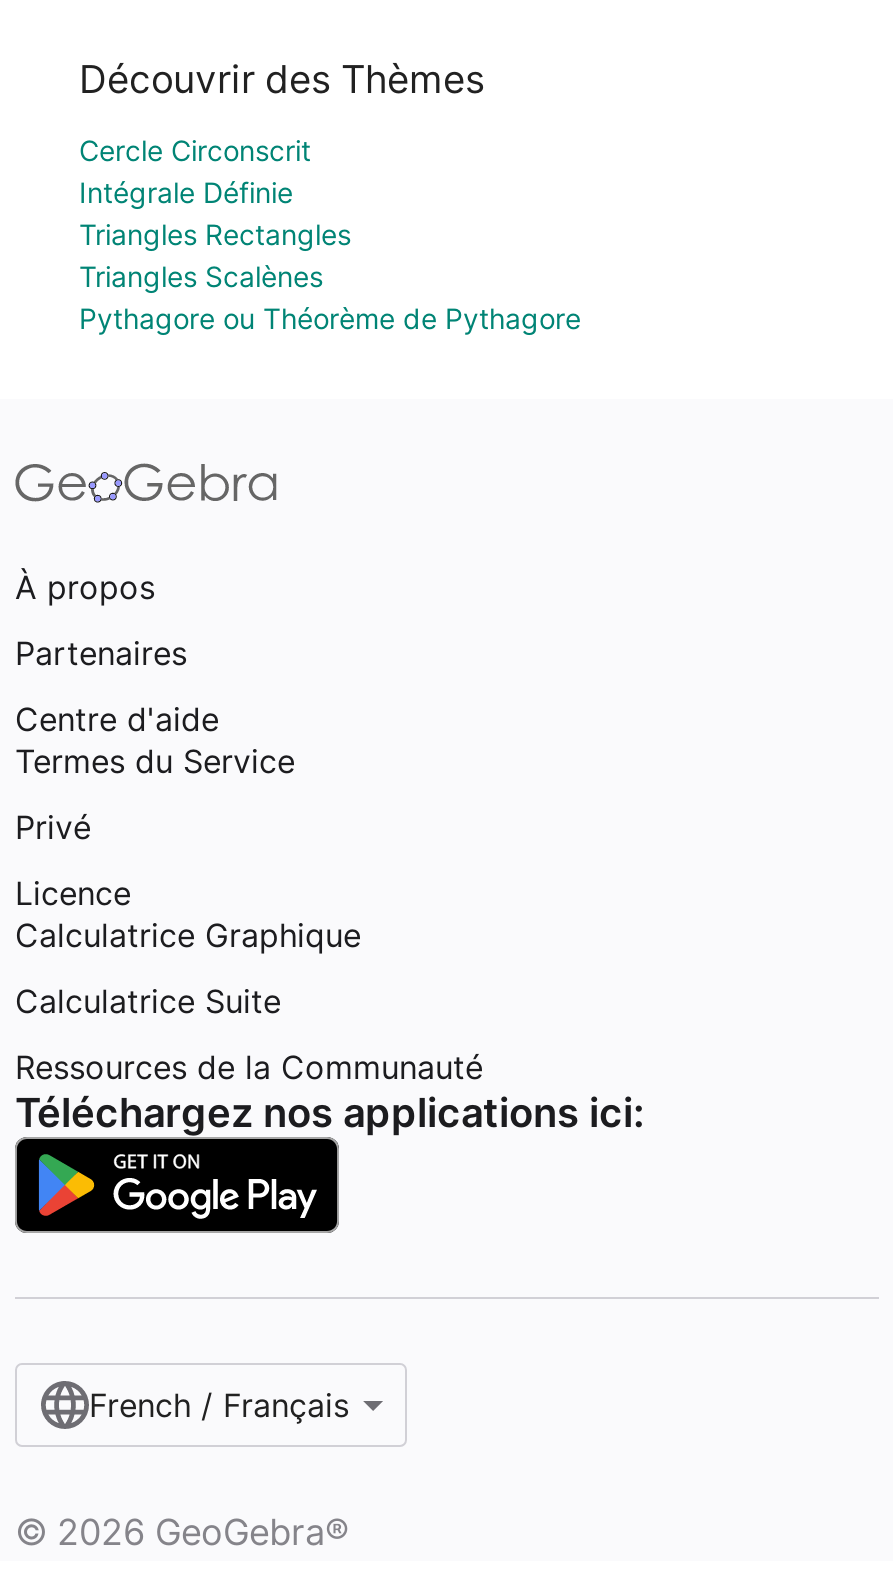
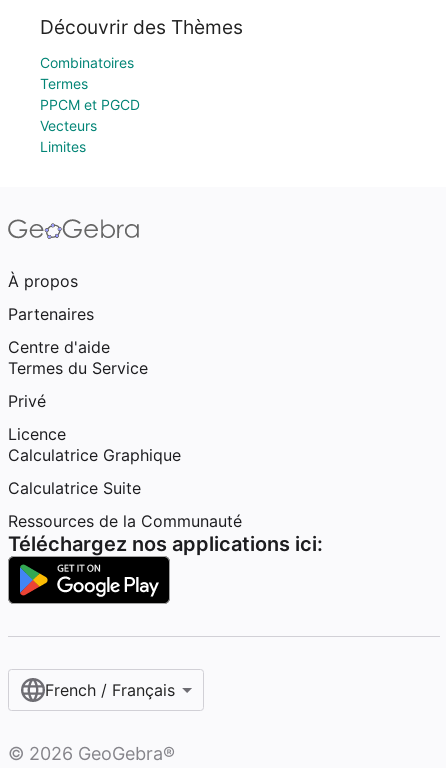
[79,133,581,335] Cercle Circonscrit | Intégrale Définie | Triangles Rectangles | Triangles Scalènes | Pythagore ou Théorème de Pythagore -> [40,54,140,155] Combinatoires | Termes | PPCM et PGCD | Vecteurs | Limites

